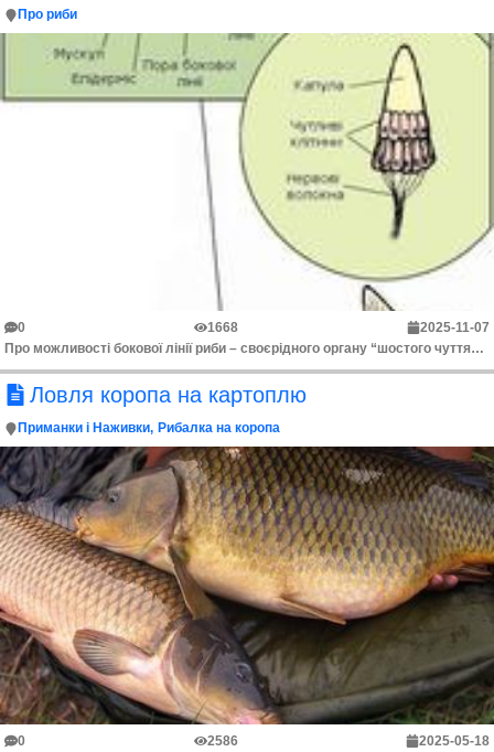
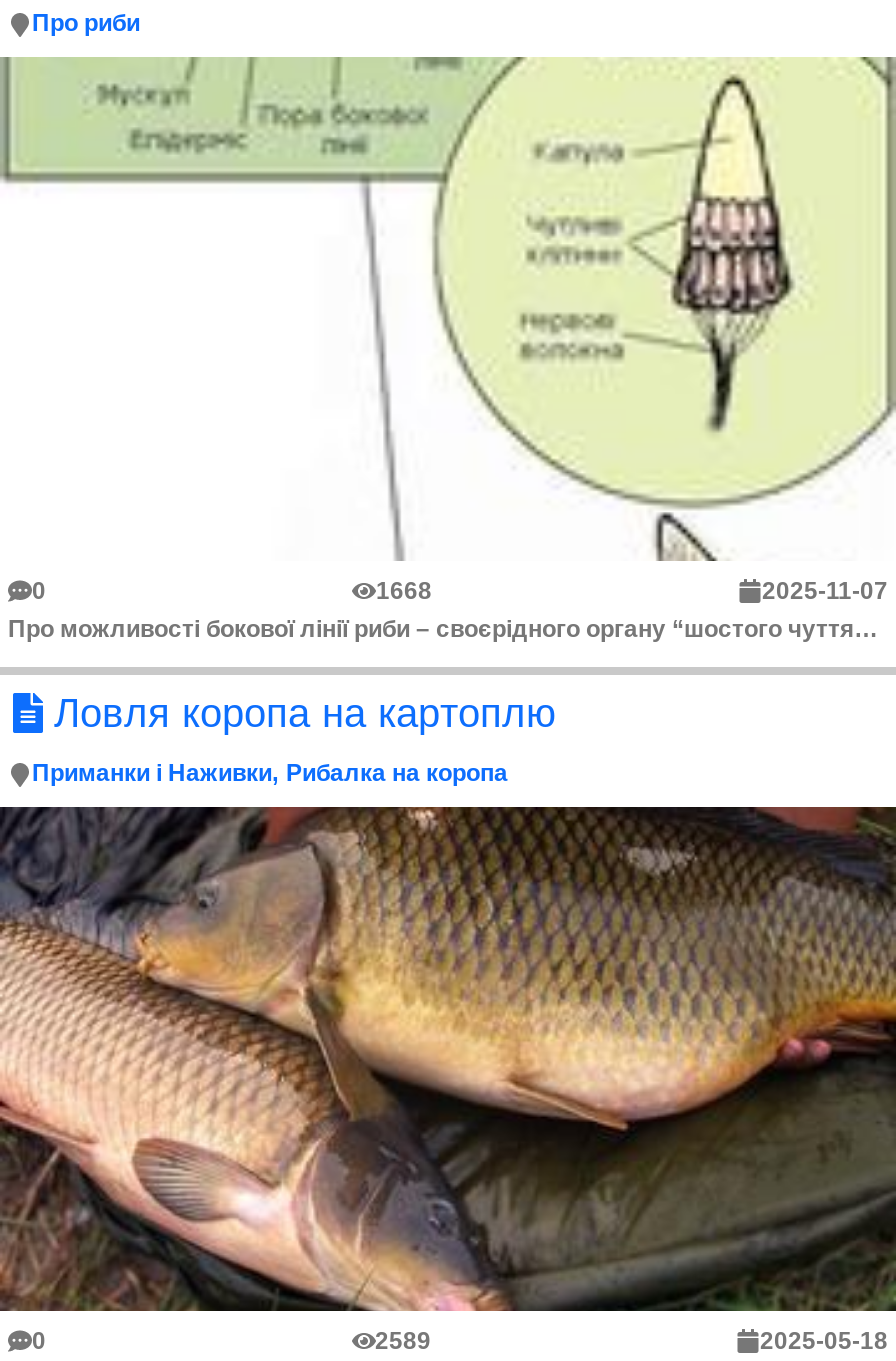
[207,733,238,748] 2586 -> [375,1326,431,1354] 2589

